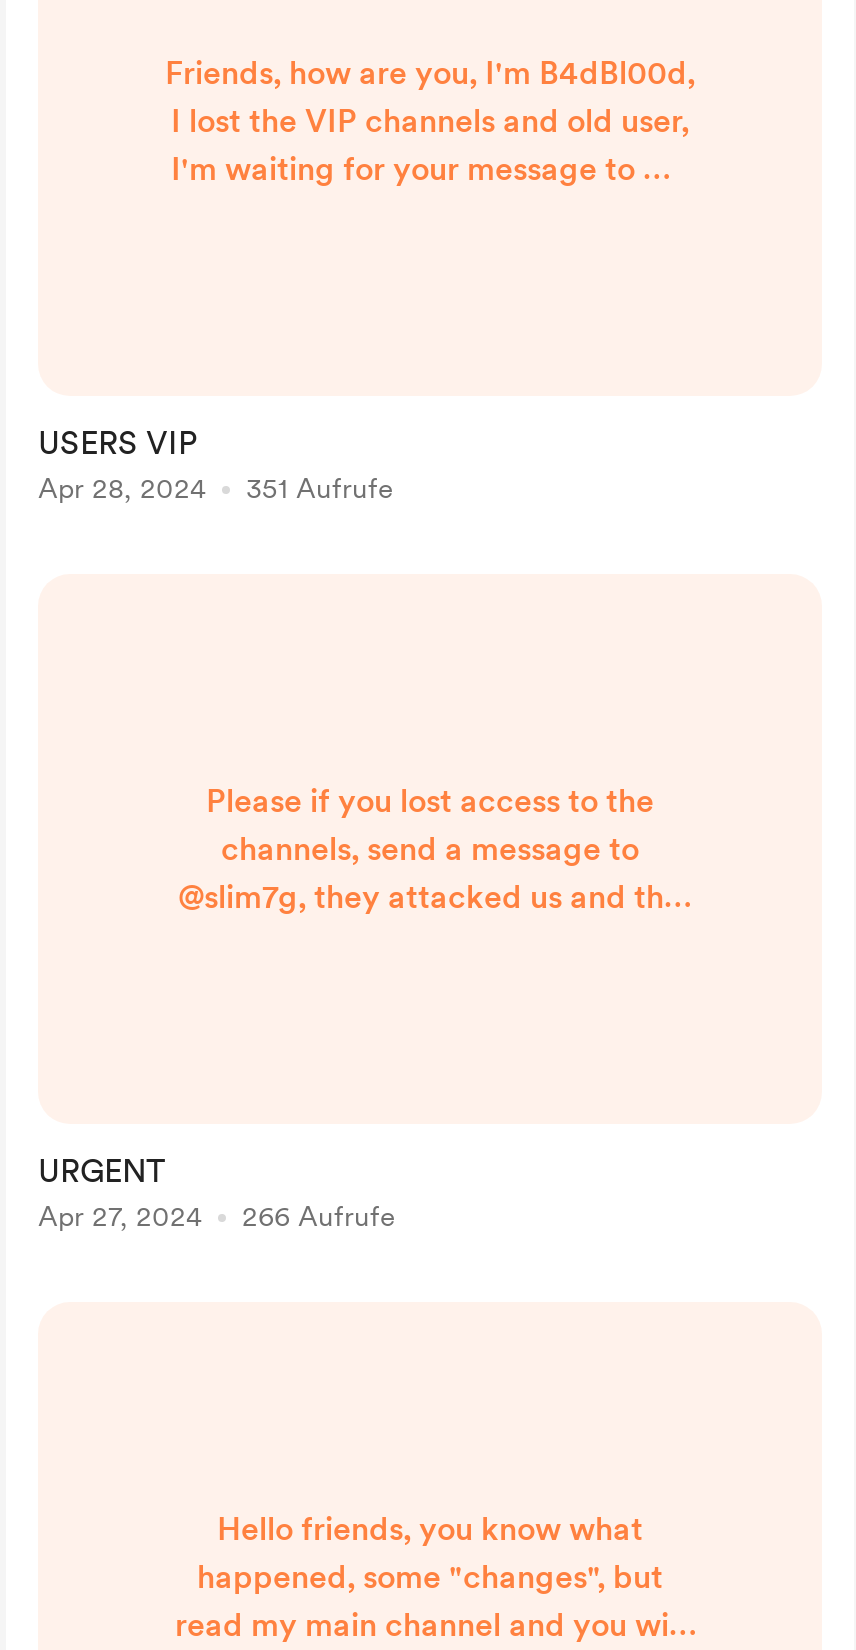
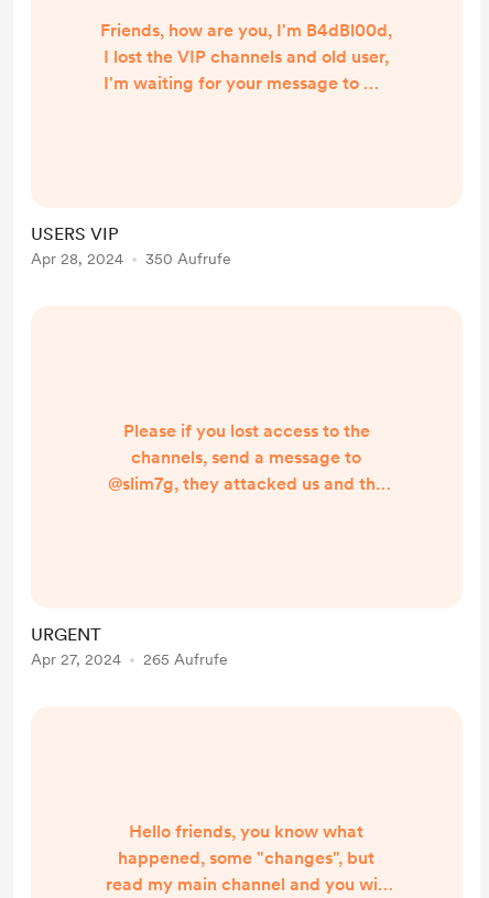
[38,472,394,504] Apr 28, 2024 351 Aufrufe -> [31,250,231,267] Apr 28, 2024 350 Aufrufe
[38,1200,396,1232] Apr 27, 2024 266 Aufrufe -> [31,650,228,668] Apr 27, 2024 265 Aufrufe

